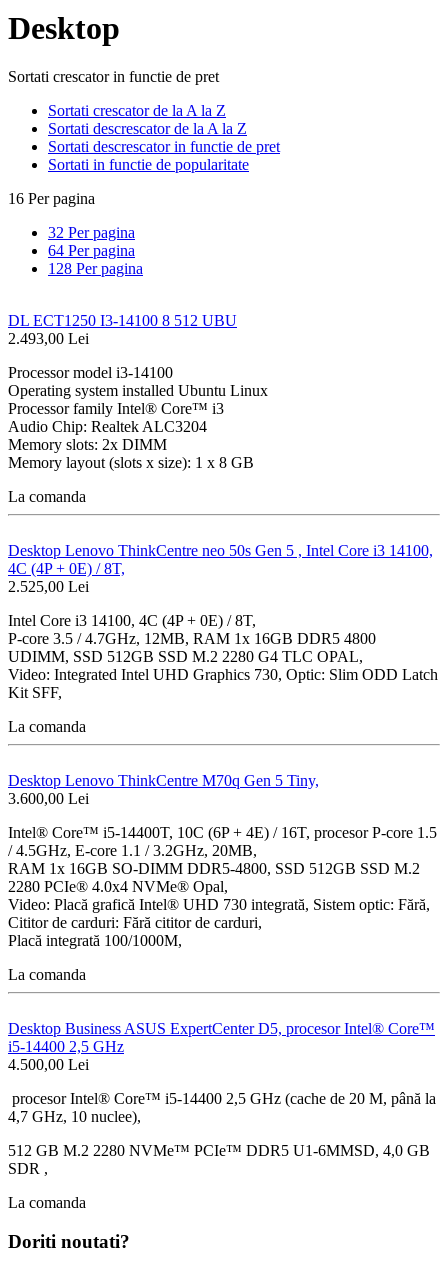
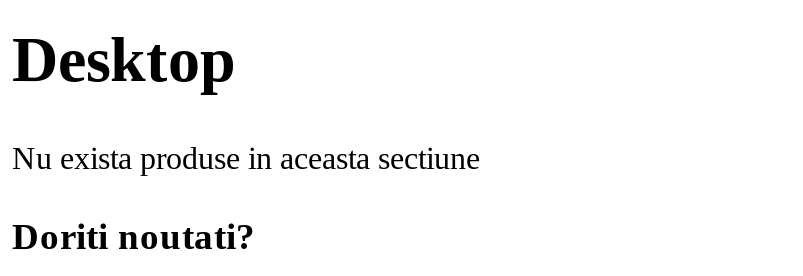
[8,68,438,1211] Sortati crescator in functie de pret | Sortati crescator de la A la Z | Sortati descrescator de la A la Z | Sortati descrescator in functie de pret | Sortati in functie de popularitate | 16 Per pagina | 32 Per pagina | 64 Per pagina | 128 Per pagina | DL ECT1250 I3-14100 8 512 UBU | 2.493,00 Lei | Processor model i3-14100 | Operating system installed Ubuntu Linux | Processor family Intel® Core™ i3 | Audio Chip: Realtek ALC3204 | Memory slots: 2x DIMM | Memory layout (slots x size): 1 x 8 GB | La comanda | Desktop Lenovo ThinkCentre neo 50s Gen 5 , Intel Core i3 14100, | 4C (4P + 0E) / 8T, | 2.525,00 Lei | Intel Core i3 14100, 4C (4P + 0E) / 8T, | P-core 3.5 / 4.7GHz, 12MB, RAM 1x 16GB DDR5 4800 | UDIMM, SSD 512GB SSD M.2 2280 G4 TLC OPAL, | Video: Integrated Intel UHD Graphics 730, Optic: Slim ODD Latch | Kit SFF, | La comanda | Desktop Lenovo ThinkCentre M70q Gen 5 Tiny, | 3.600,00 Lei | Intel® Core™ i5-14400T, 10C (6P + 4E) / 16T, procesor P-core 1.5 | / 4.5GHz, E-core 1.1 / 3.2GHz, 20MB, | RAM 1x 16GB SO-DIMM DDR5-4800, SSD 512GB SSD M.2 | 2280 PCIe® 4.0x4 NVMe® Opal, | Video: Placă grafică Intel® UHD 730 integrată, Sistem optic: Fără, | Cititor de carduri: Fără cititor de carduri, | Placă integrată 100/1000M, | La comanda | Desktop Business ASUS ExpertCenter D5, procesor Intel® Core™ | i5-14400 2,5 GHz | 4.500,00 Lei | procesor Intel® Core™ i5-14400 2,5 GHz (cache de 20 M, până la | 4,7 GHz, 10 nuclee), | 512 GB M.2 2280 NVMe™ PCIe™ DDR5 U1-6MMSD, 4,0 GB | SDR , | La comanda -> [12,141,480,175] Nu exista produse in aceasta sectiune

